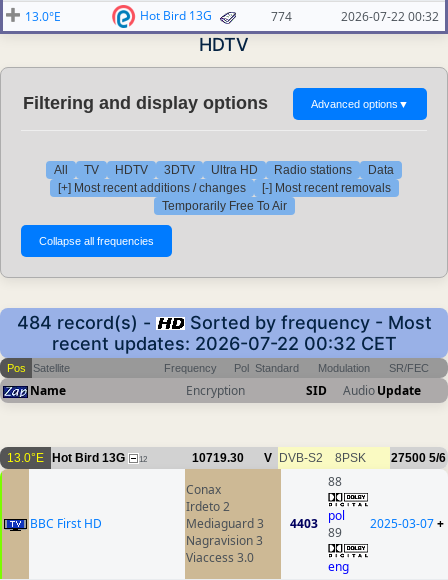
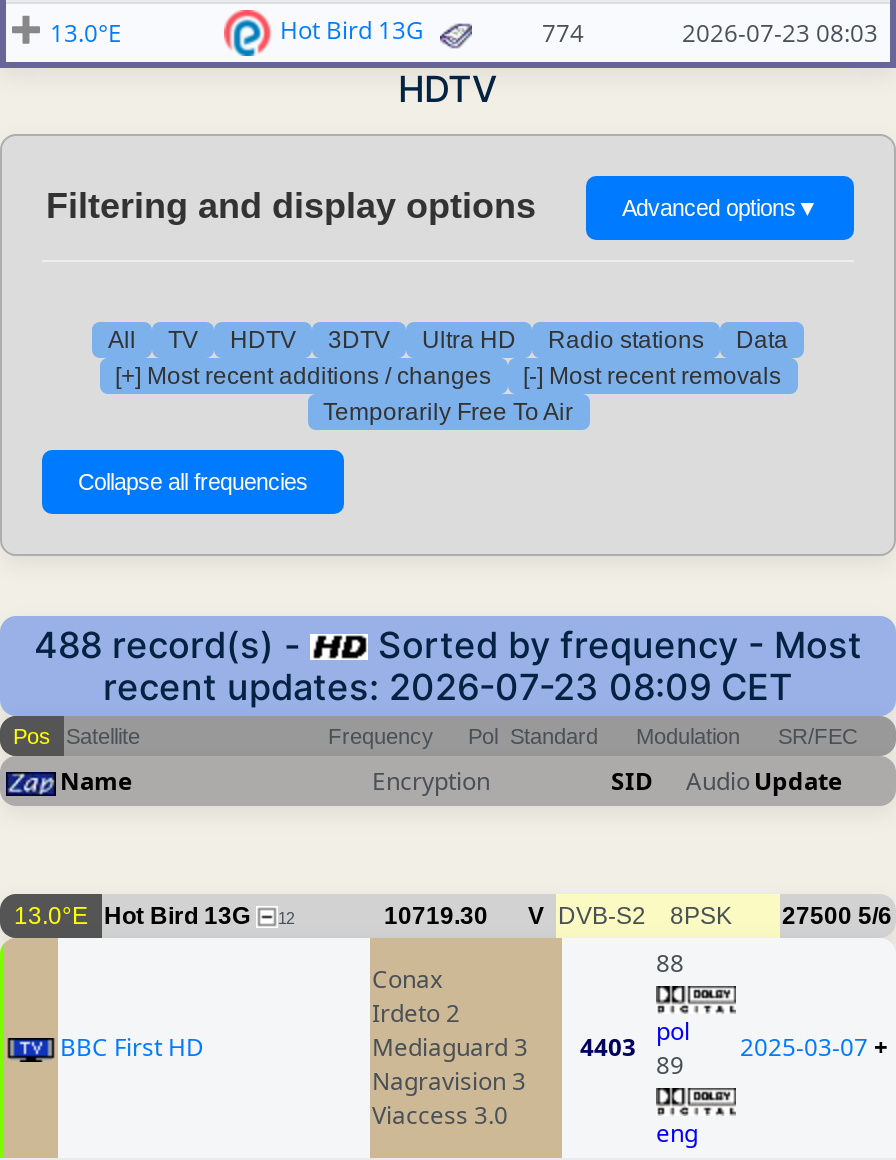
[341,8,439,25] 2026-07-22 00:32 -> [682,15,878,49] 2026-07-23 08:03
[16,312,431,333] 484 record(s) - Sorted by frequency - Most -> [34,623,862,665] 488 record(s) - Sorted by frequency - Most
[51,333,396,354] recent updates: 2026-07-22 00:32 CET -> [103,665,793,707] recent updates: 2026-07-23 08:09 CET

